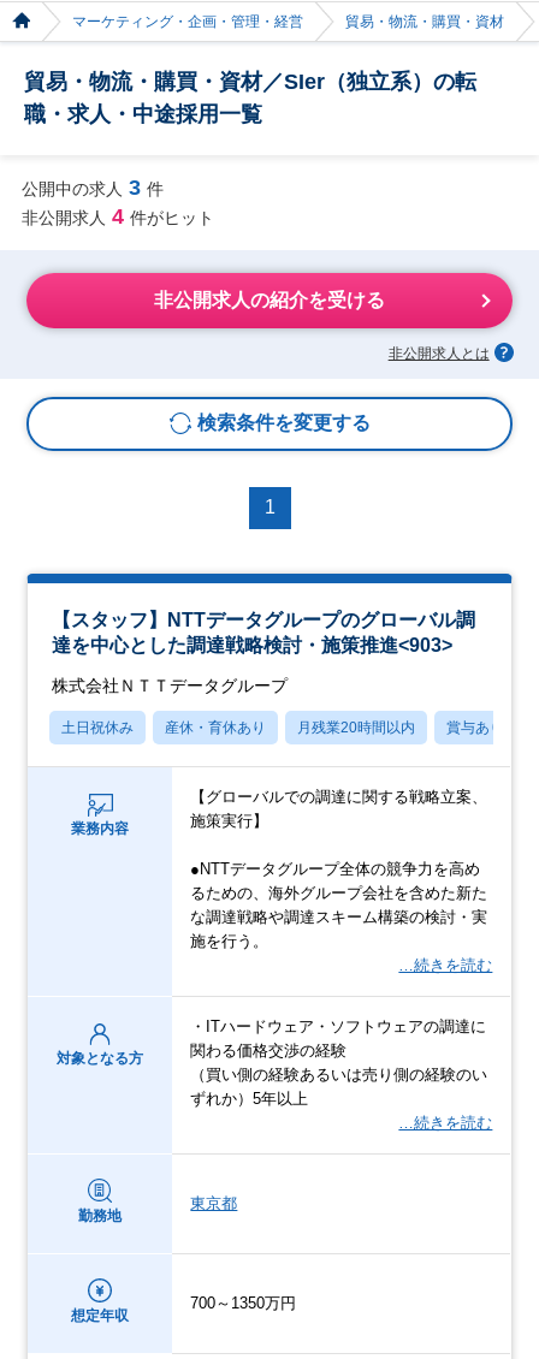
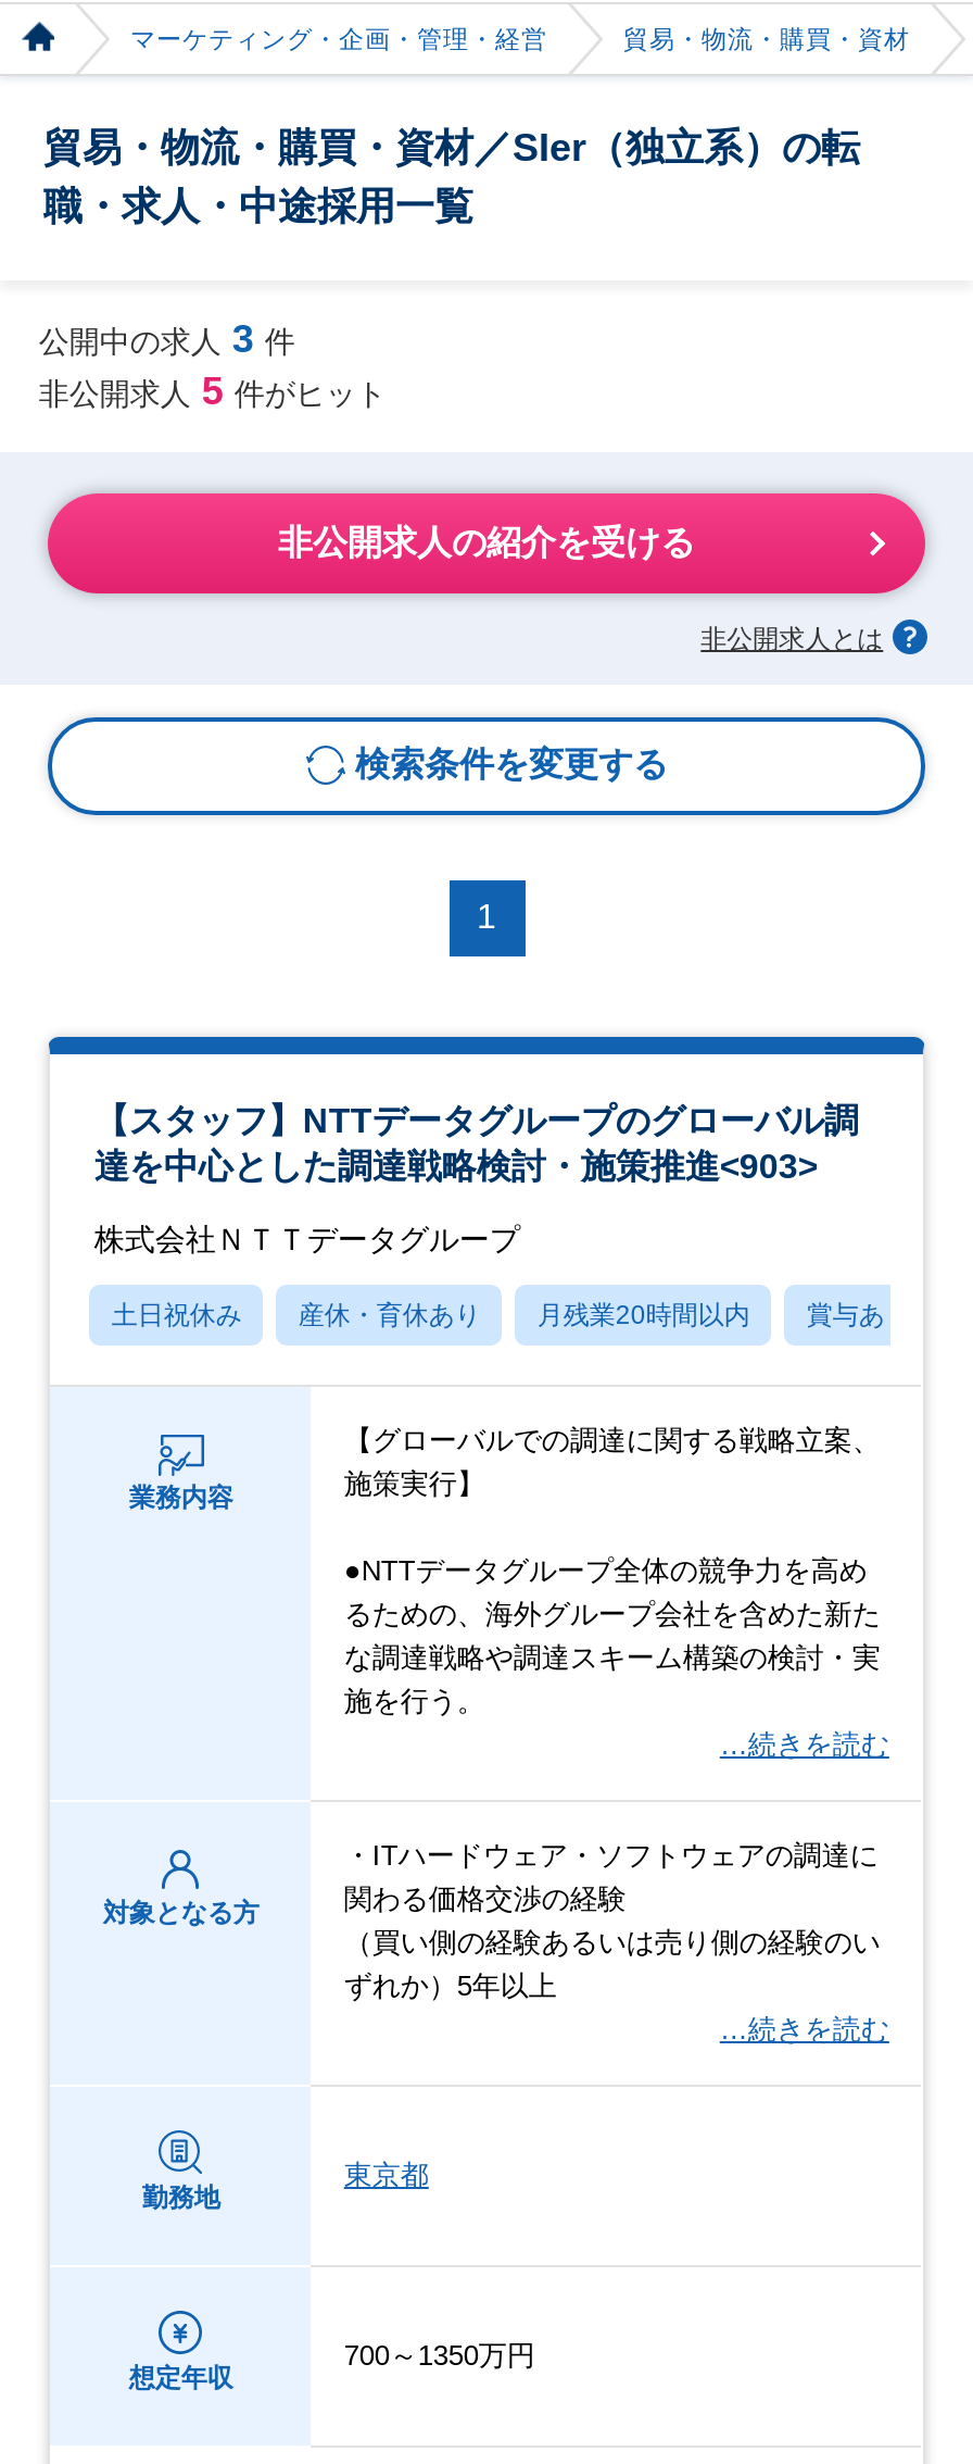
[22,204,214,228] 非公開求人 4 件がヒット -> [39,369,386,413] 非公開求人 5 件がヒット

